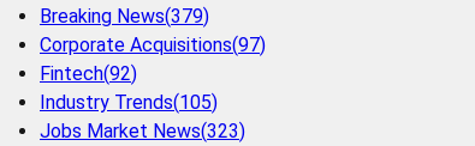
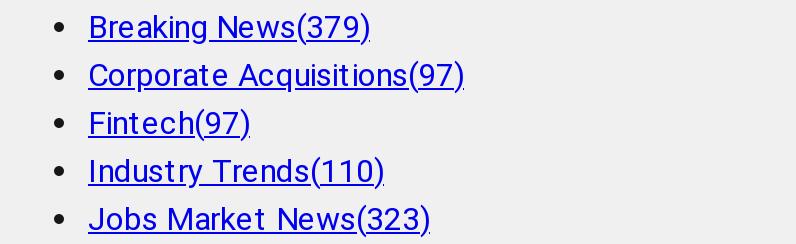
[40,62,137,85] Fintech(92) -> [88,104,250,142] Fintech(97)
[40,91,218,113] Industry Trends(105) -> [88,152,384,190] Industry Trends(110)

